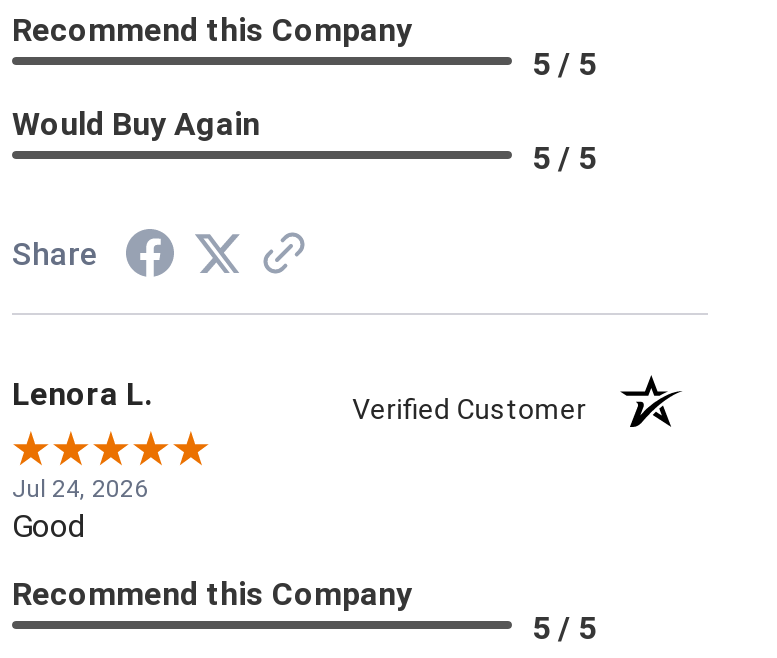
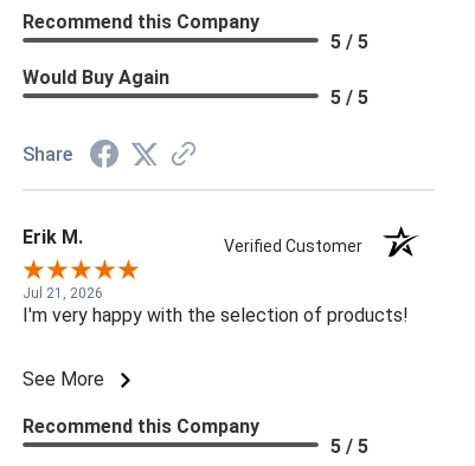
[12,375,152,413] Lenora L. -> [23,226,83,248] Erik M.
[12,475,148,545] Jul 24, 2026 | Good -> [23,285,409,390] Jul 21, 2026 | I'm very happy with the selection of products! | See More

